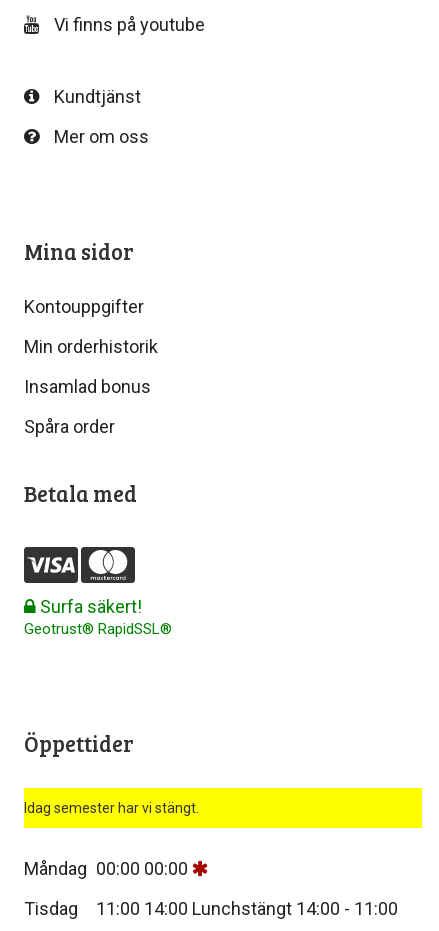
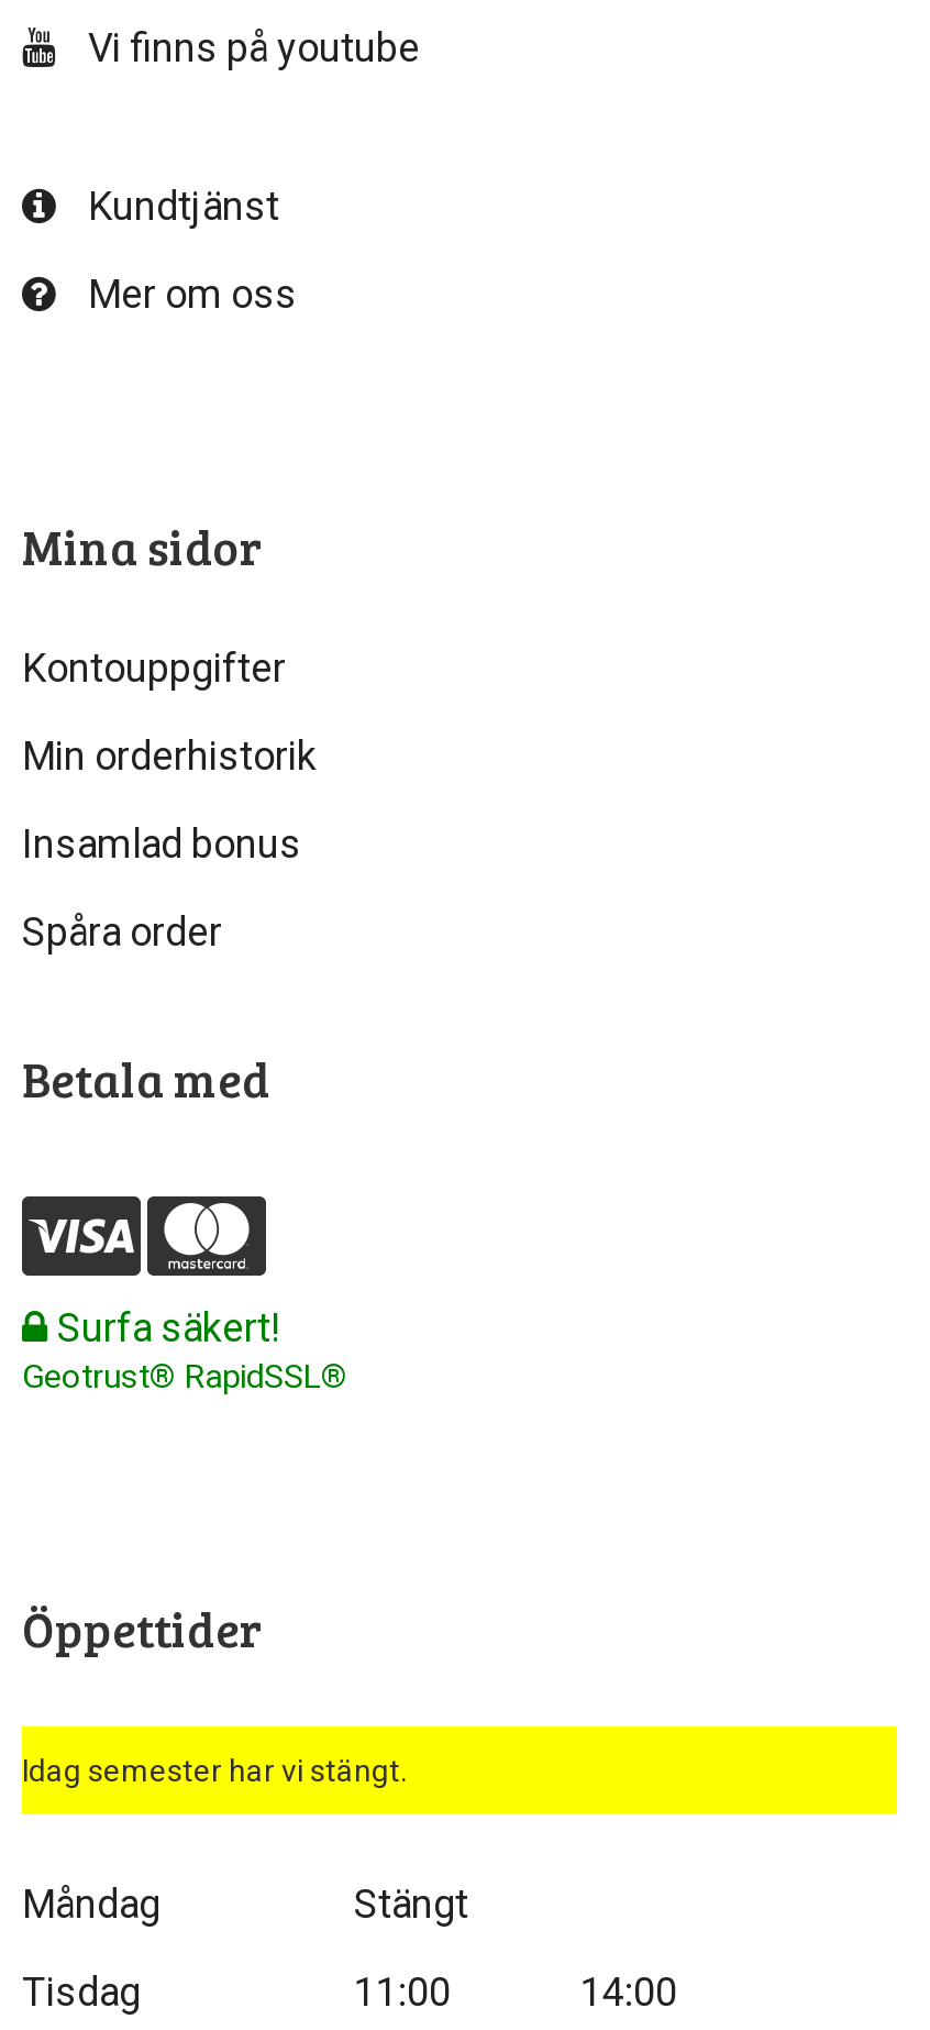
[24,858,188,879] Måndag 00:00 00:00 -> [22,1880,468,1927] Måndag | Stängt
[96,898,398,919] 11:00 14:00 Lunchstängt 14:00 - 11:00 -> [354,1968,677,2015] 11:00 | 14:00

